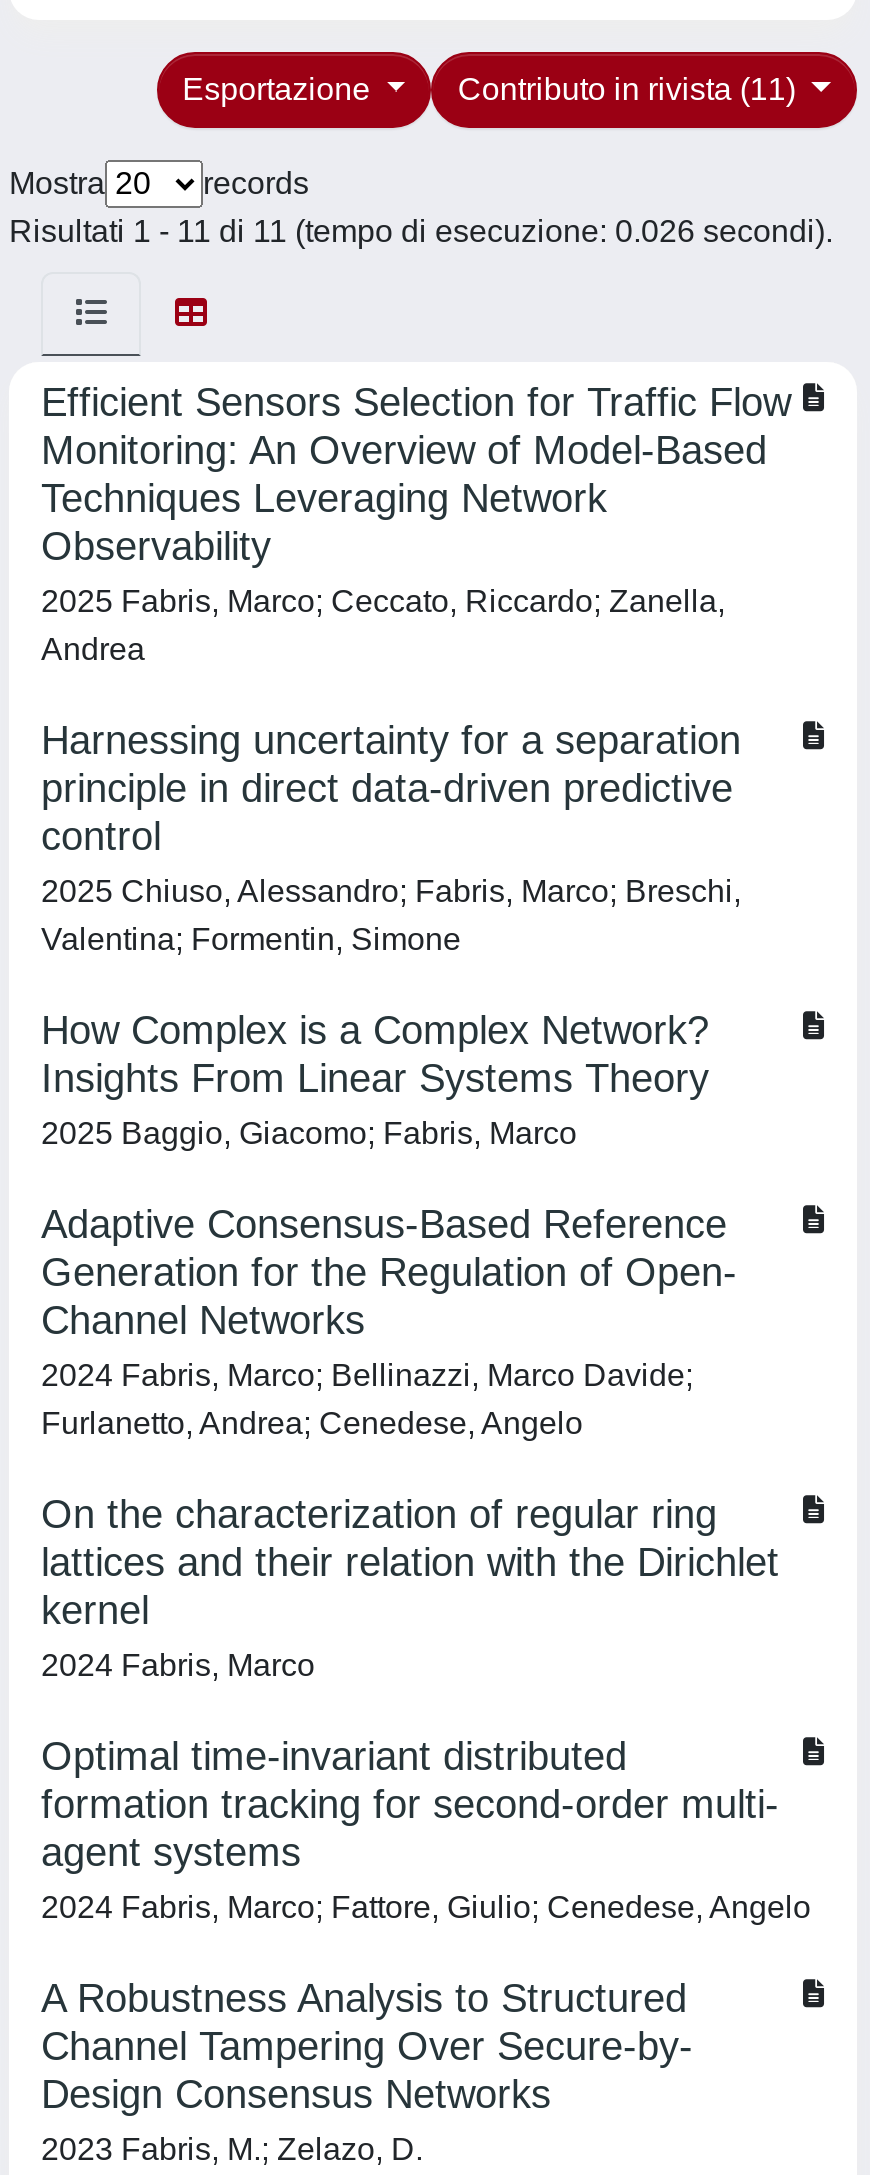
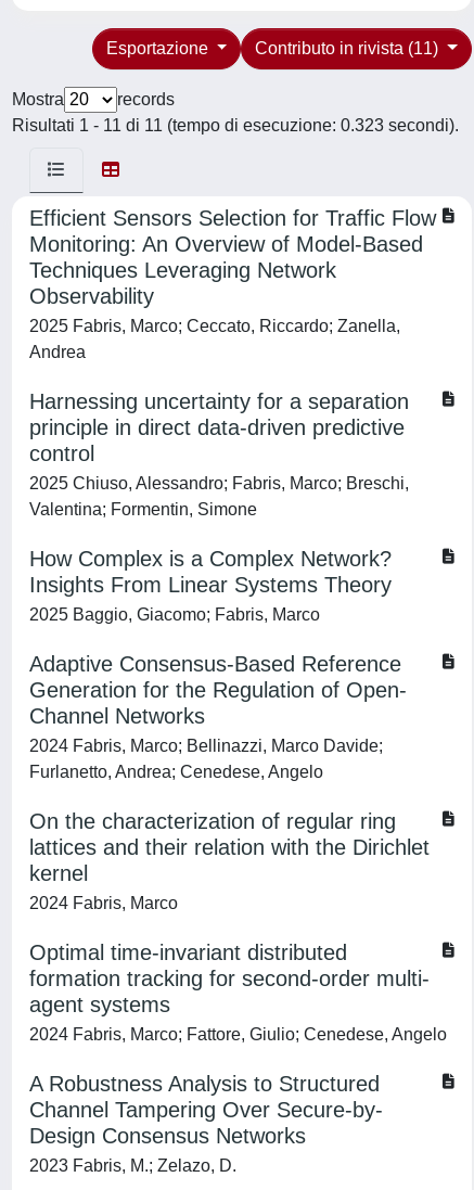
[9,214,833,248] Risultati 1 - 11 di 11 (tempo di esecuzione: 0.026 secondi). -> [12,116,459,135] Risultati 1 - 11 di 11 (tempo di esecuzione: 0.323 secondi).

